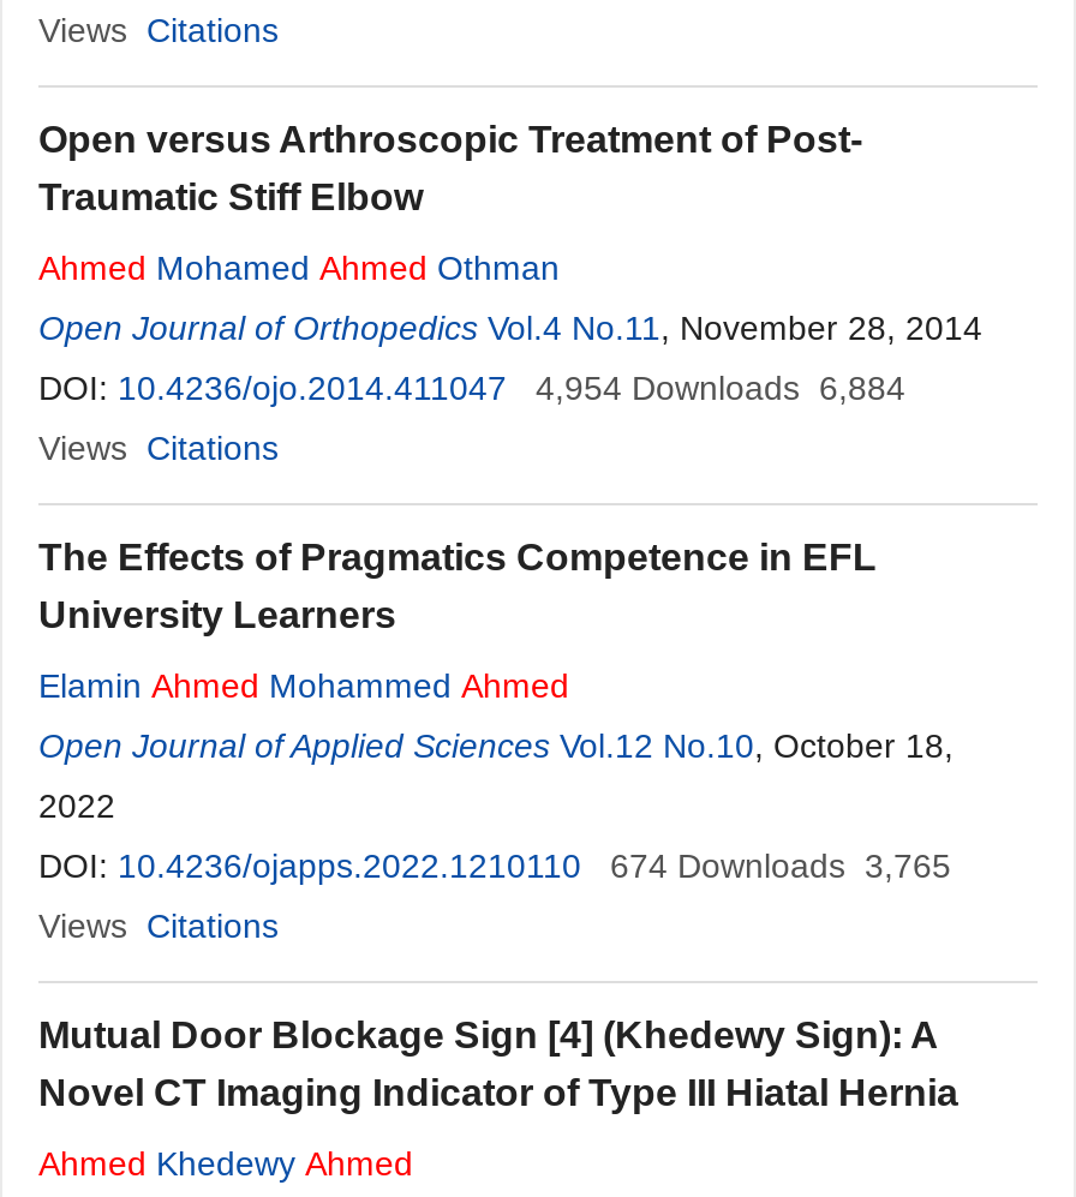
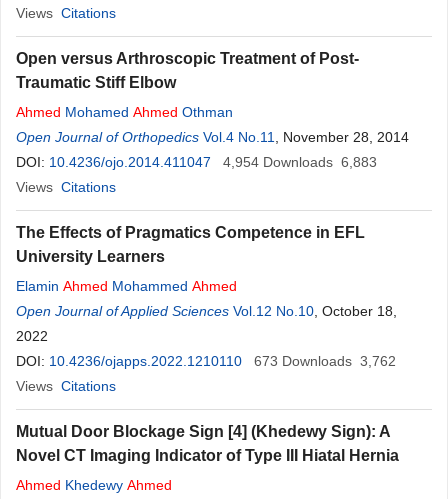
[38,369,905,407] DOI: 10.4236/ojo.2014.411047 4,954 Downloads 6,884 -> [16,154,377,170] DOI: 10.4236/ojo.2014.411047 4,954 Downloads 6,883
[38,846,951,885] DOI: 10.4236/ojapps.2022.1210110 674 Downloads 3,765 -> [16,353,396,369] DOI: 10.4236/ojapps.2022.1210110 673 Downloads 3,762

